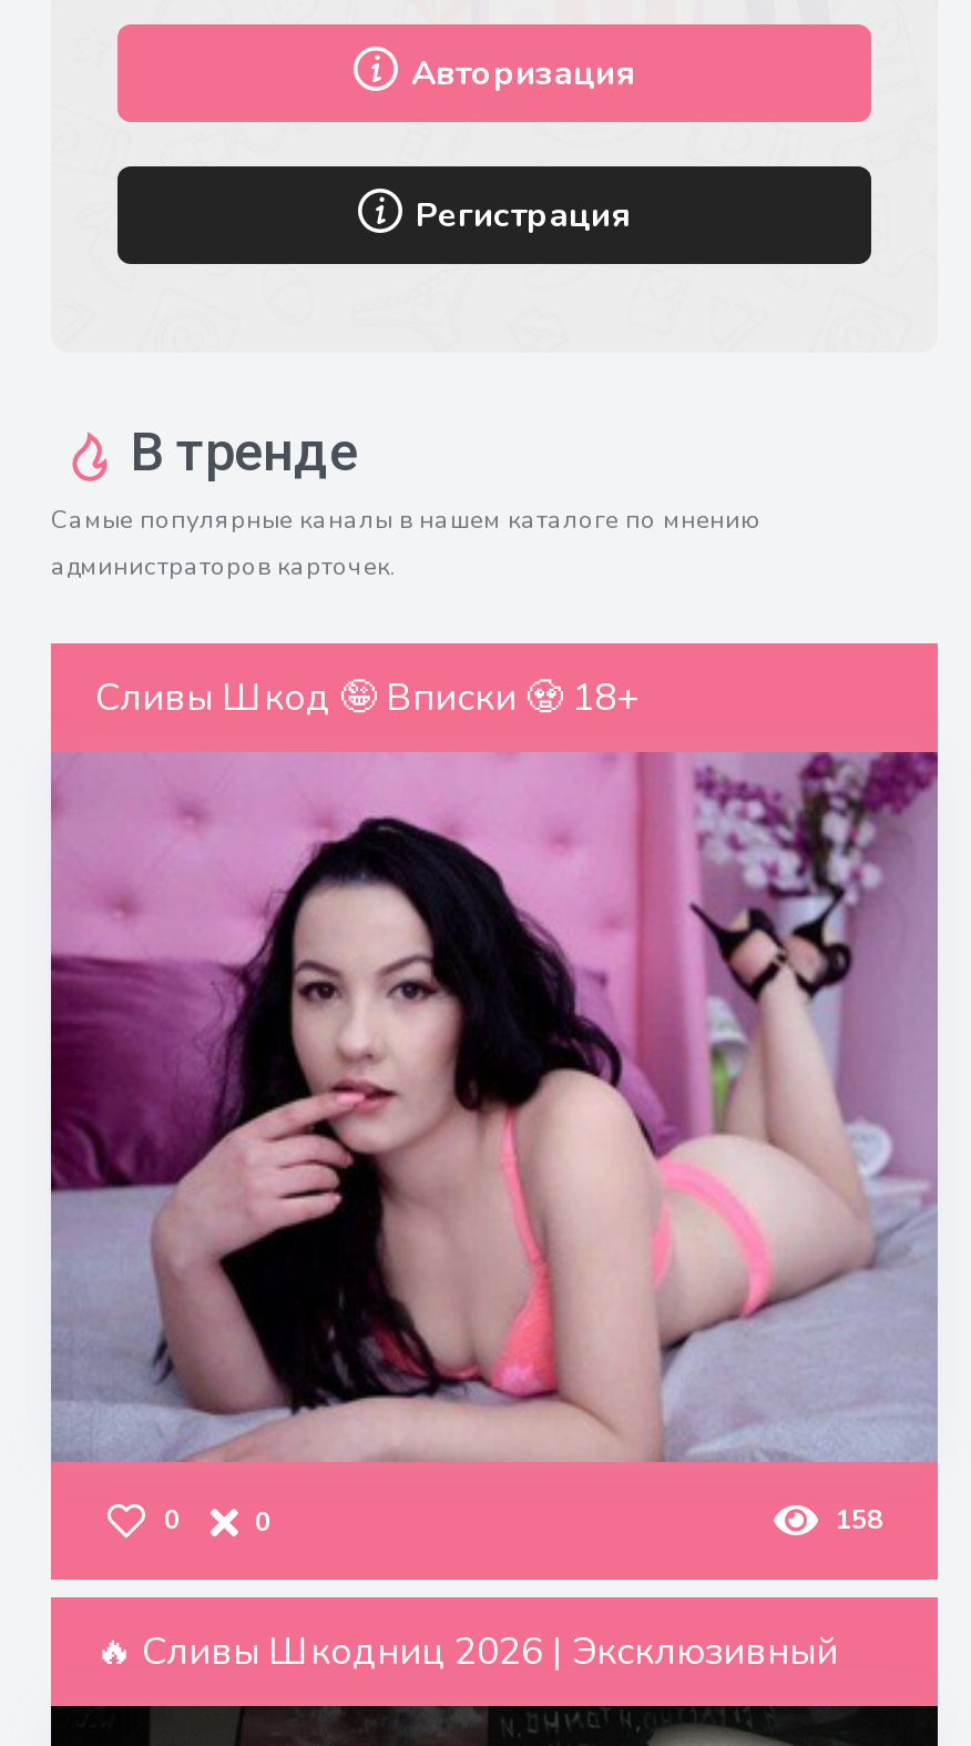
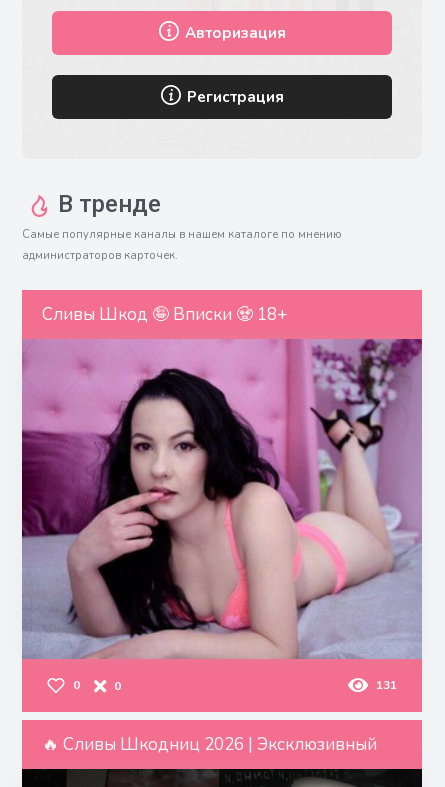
[836,1502,882,1537] 158 -> [376,677,397,693] 131

